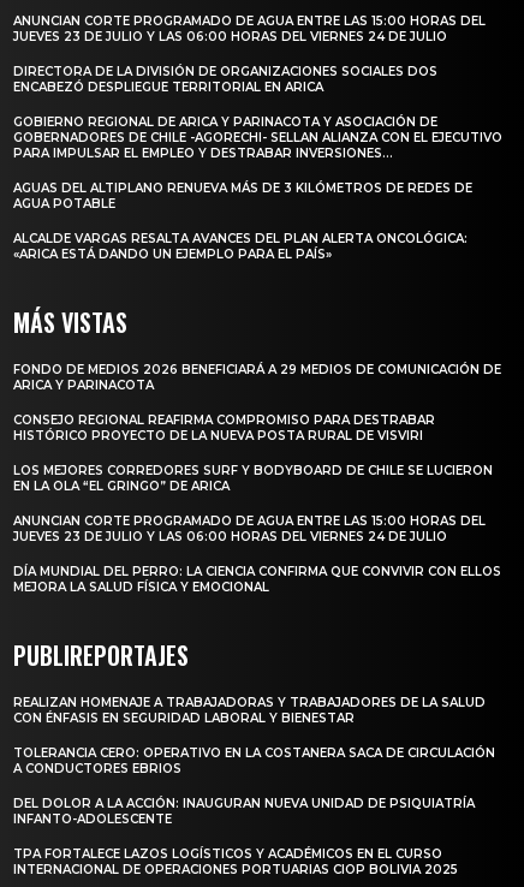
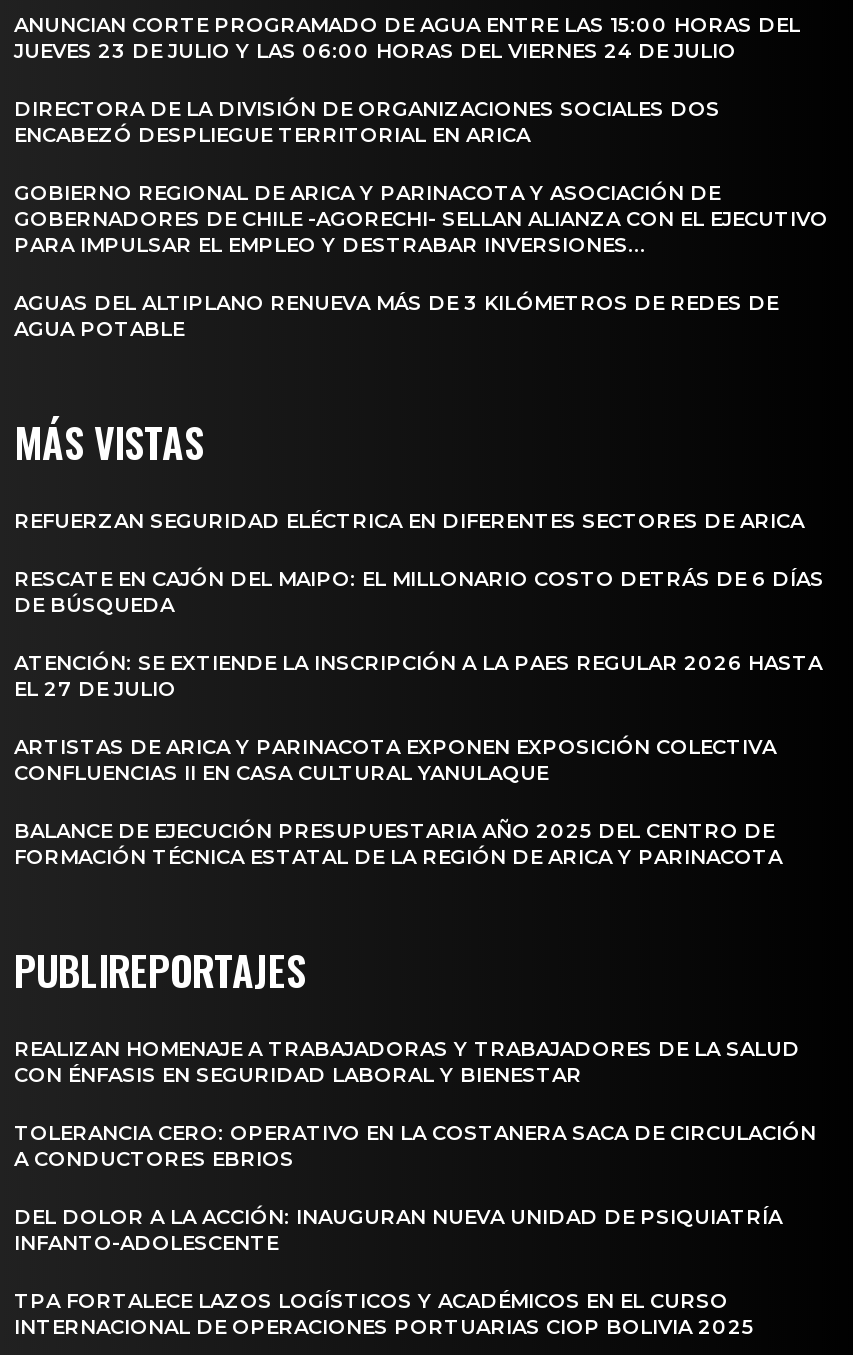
[13,231,468,262] ALCALDE VARGAS RESALTA AVANCES DEL PLAN ALERTA ONCOLÓGICA: | «ARICA ESTÁ DANDO UN EJEMPLO PARA EL PAÍS» -> none
[13,362,501,393] FONDO DE MEDIOS 2026 BENEFICIARÁ A 29 MEDIOS DE COMUNICACIÓN DE | ARICA Y PARINACOTA -> [14,508,804,534] REFUERZAN SEGURIDAD ELÉCTRICA EN DIFERENTES SECTORES DE ARICA
[13,412,435,443] CONSEJO REGIONAL REAFIRMA COMPROMISO PARA DESTRABAR | HISTÓRICO PROYECTO DE LA NUEVA POSTA RURAL DE VISVIRI -> [14,566,824,618] RESCATE EN CAJÓN DEL MAIPO: EL MILLONARIO COSTO DETRÁS DE 6 DÍAS | DE BÚSQUEDA
[13,463,493,494] LOS MEJORES CORREDORES SURF Y BODYBOARD DE CHILE SE LUCIERON | EN LA OLA “EL GRINGO” DE ARICA -> [14,650,822,702] ATENCIÓN: SE EXTIENDE LA INSCRIPCIÓN A LA PAES REGULAR 2026 HASTA | EL 27 DE JULIO
[13,513,486,544] ANUNCIAN CORTE PROGRAMADO DE AGUA ENTRE LAS 15:00 HORAS DEL | JUEVES 23 DE JULIO Y LAS 06:00 HORAS DEL VIERNES 24 DE JULIO -> [14,734,776,786] ARTISTAS DE ARICA Y PARINACOTA EXPONEN EXPOSICIÓN COLECTIVA | CONFLUENCIAS II EN CASA CULTURAL YANULAQUE
[13,564,501,595] DÍA MUNDIAL DEL PERRO: LA CIENCIA CONFIRMA QUE CONVIVIR CON ELLOS | MEJORA LA SALUD FÍSICA Y EMOCIONAL -> [14,818,782,870] BALANCE DE EJECUCIÓN PRESUPUESTARIA AÑO 2025 DEL CENTRO DE | FORMACIÓN TÉCNICA ESTATAL DE LA REGIÓN DE ARICA Y PARINACOTA

